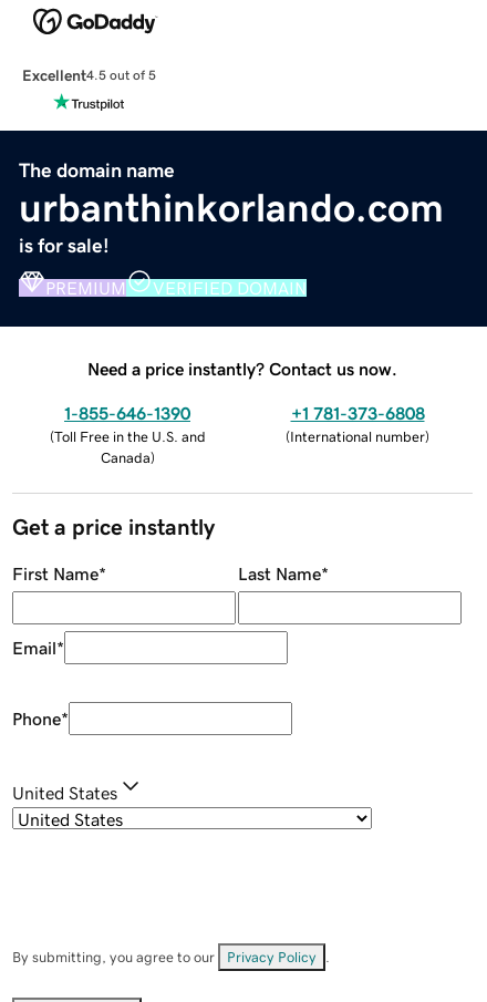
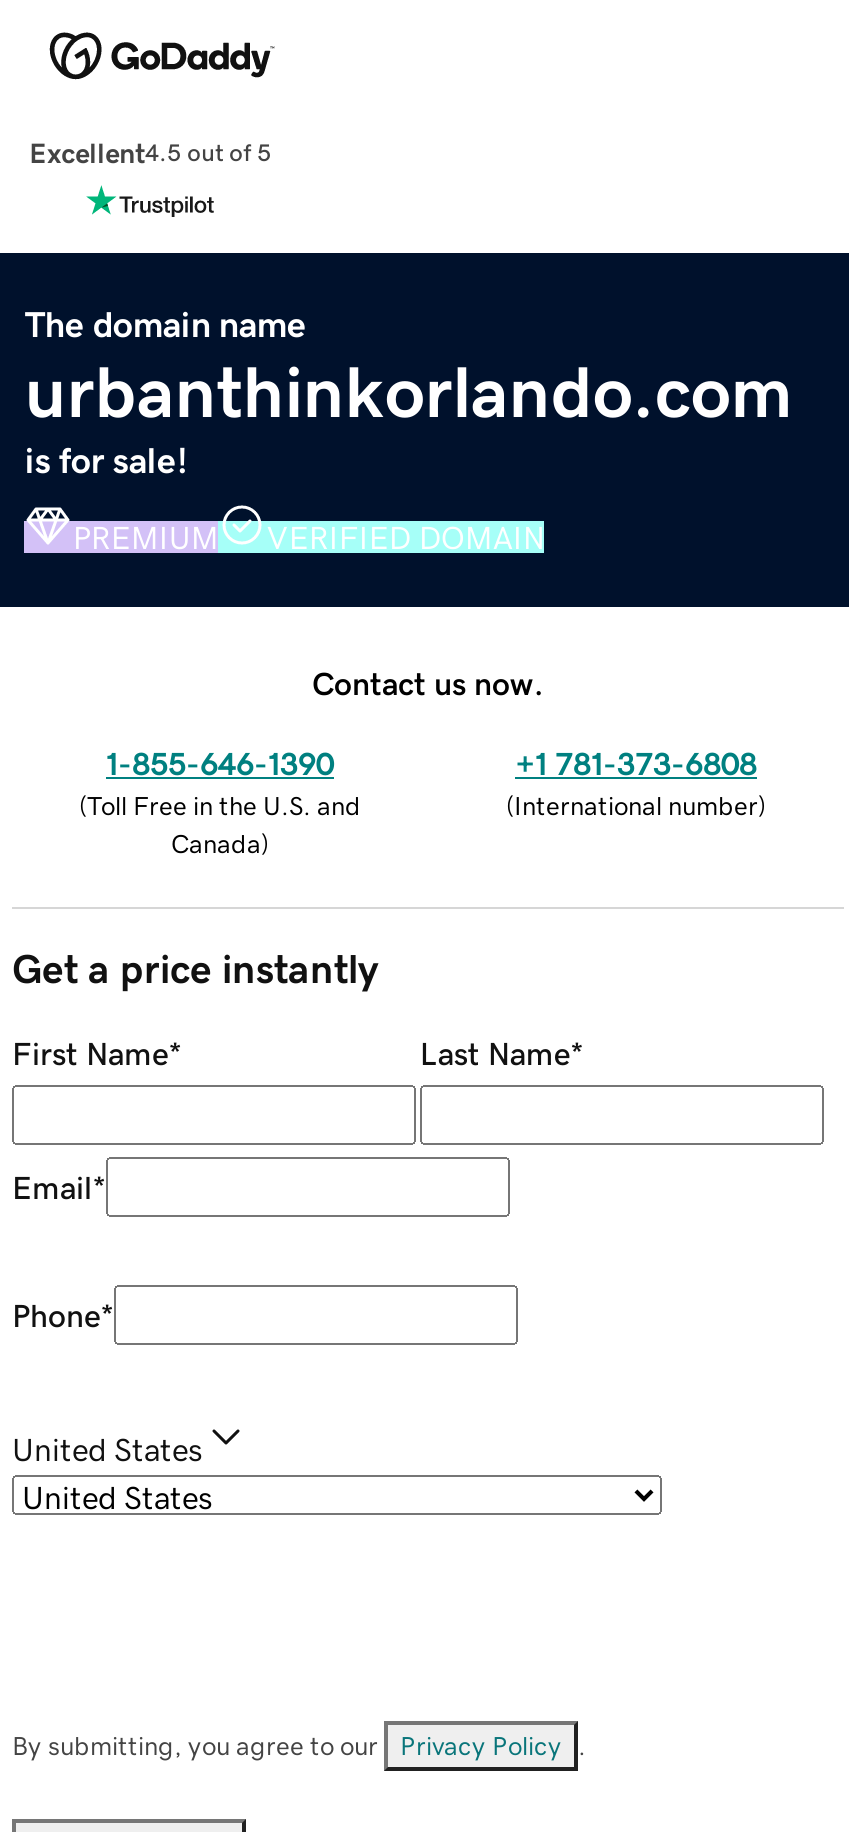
[87,359,397,377] Need a price instantly? Contact us now. -> [312,666,544,698] Contact us now.

